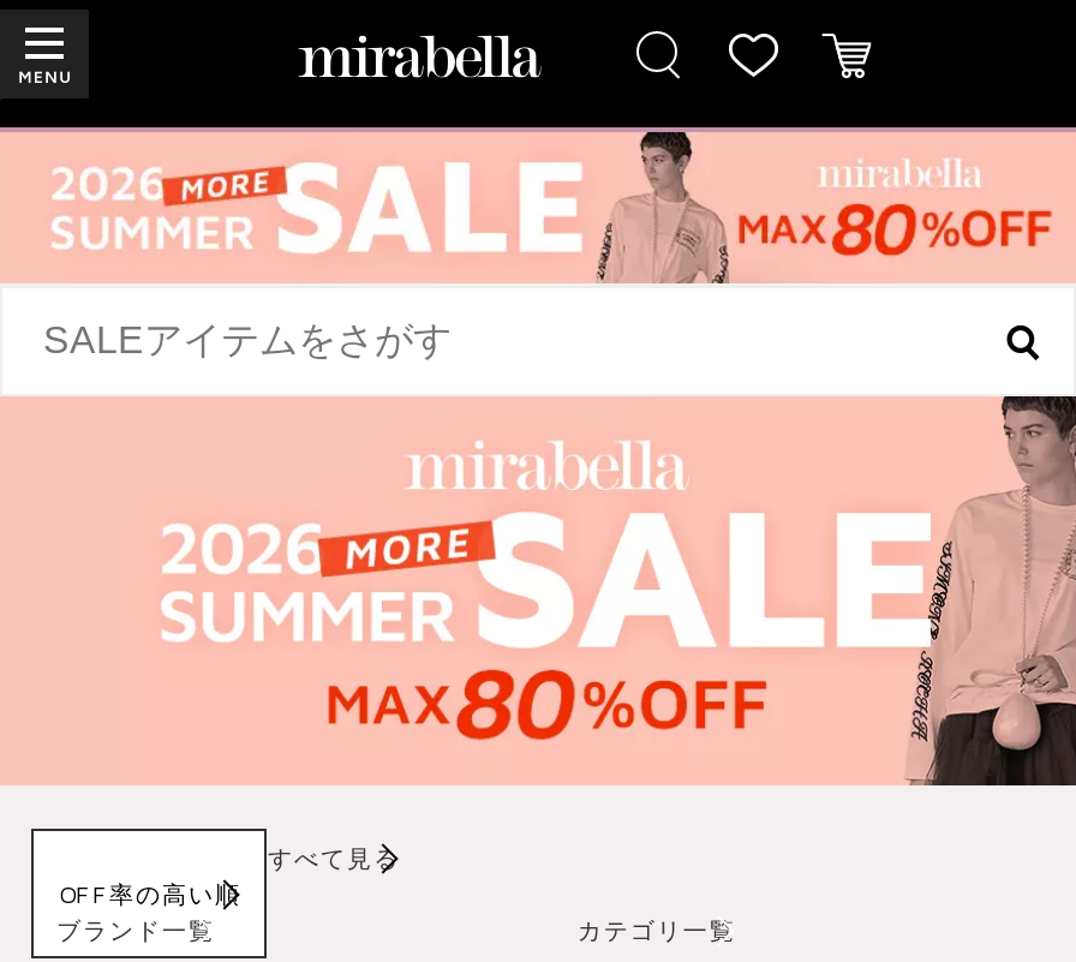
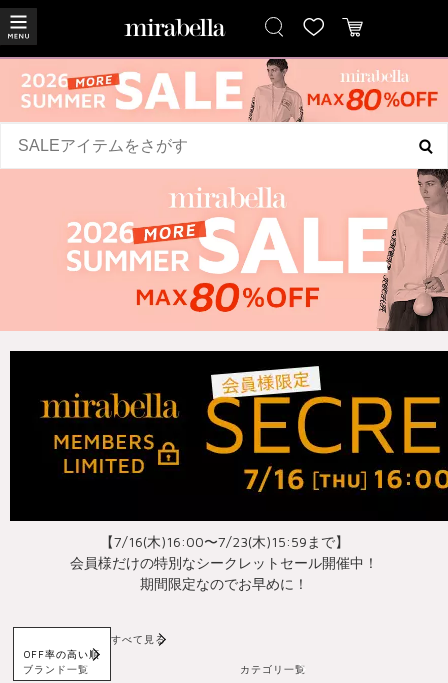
none -> [9,350,445,592] [image] | 【7/16(木)16:00〜7/23(木)15:59まで】 | 会員様だけの特別なシークレットセール開催中！ | 期間限定なのでお早めに！

